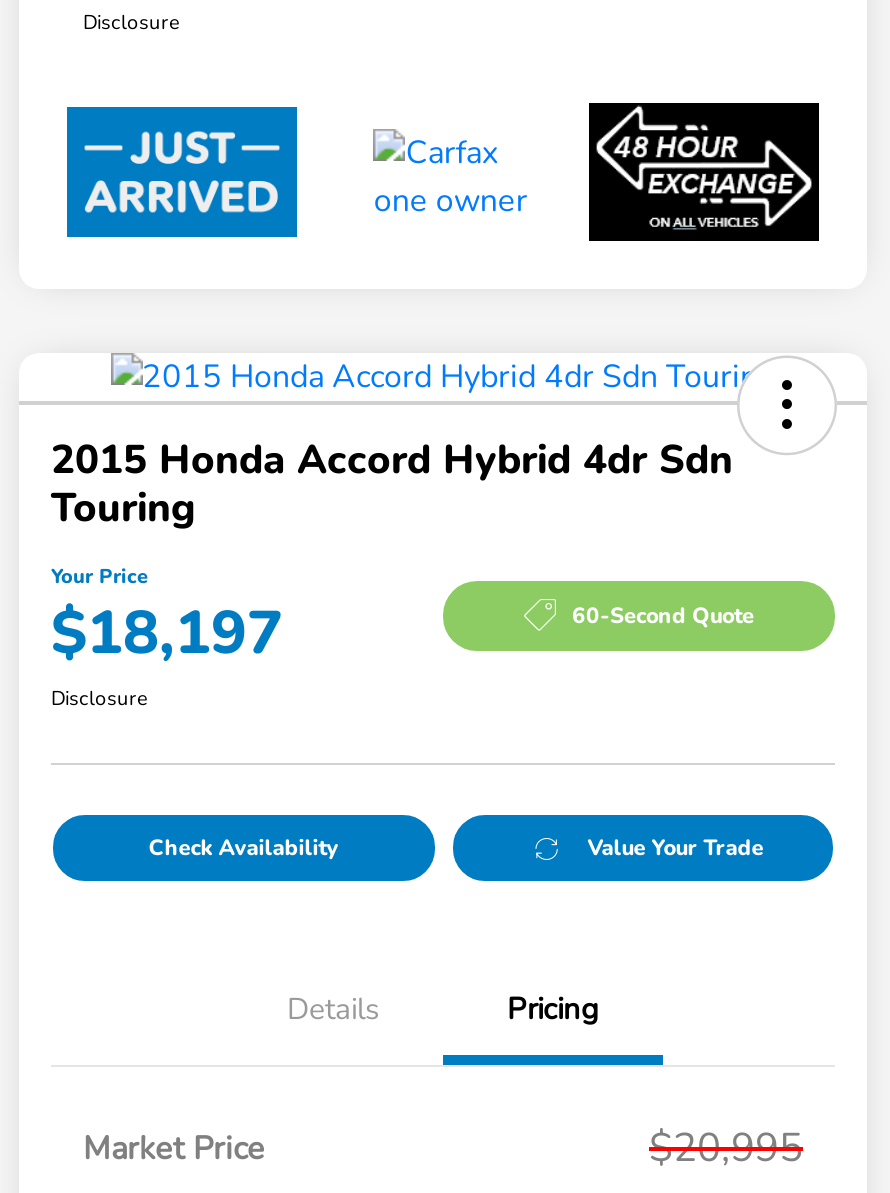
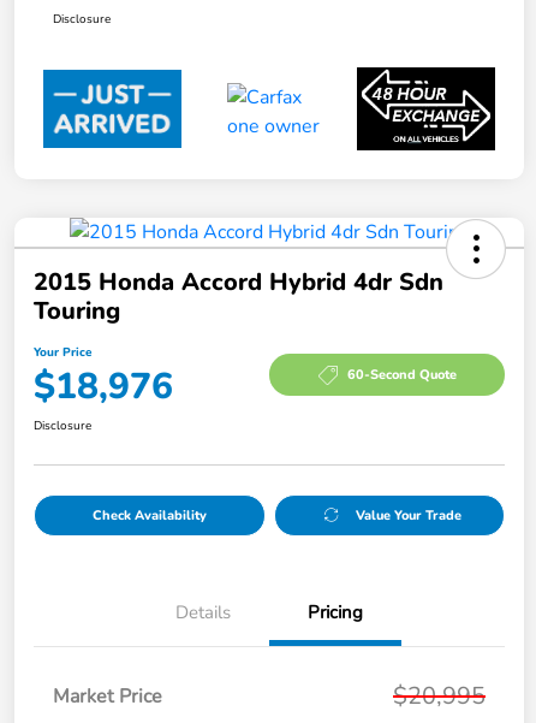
[51,593,283,675] $18,197 -> [34,362,173,411] $18,976

